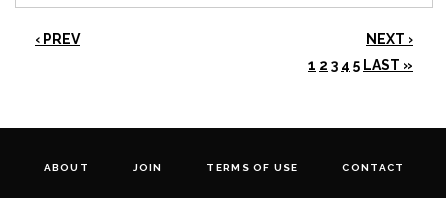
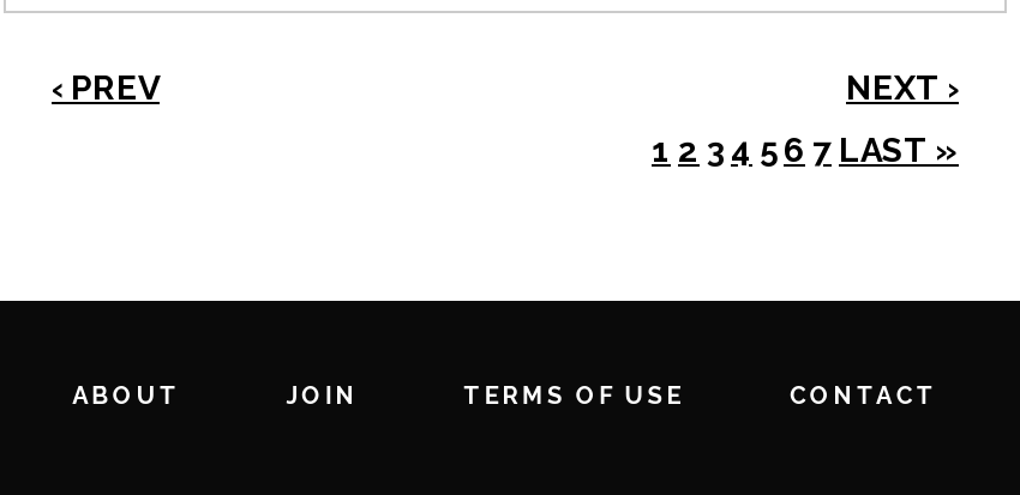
[308,57,413,73] 1 2 3 4 5 LAST » -> [652,131,959,170] 1 2 3 4 5 6 7 LAST »

